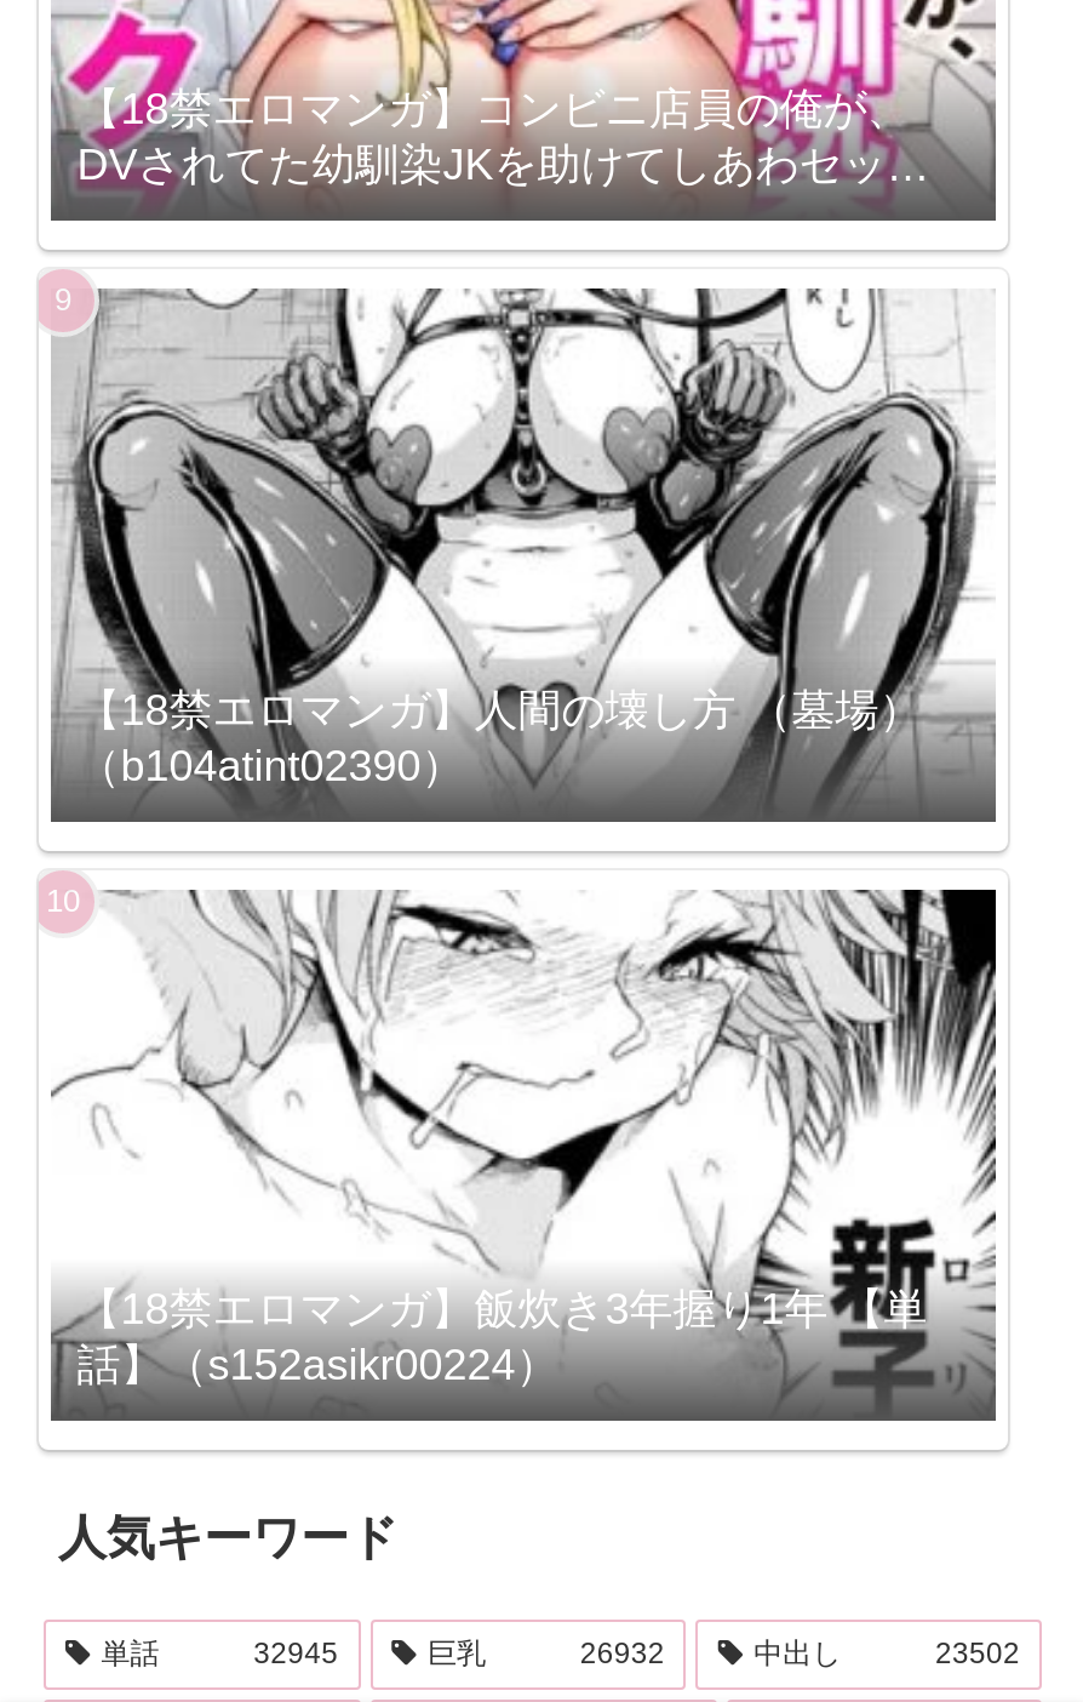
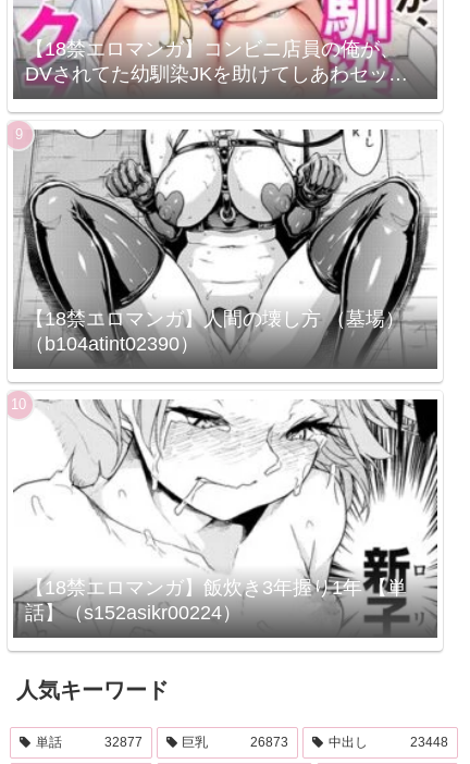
[254,1637,338,1670] 32945 -> [104,735,142,750] 32877
[580,1637,665,1670] 26932 -> [251,735,289,750] 26873
[935,1637,1020,1670] 23502 -> [410,735,448,750] 23448

